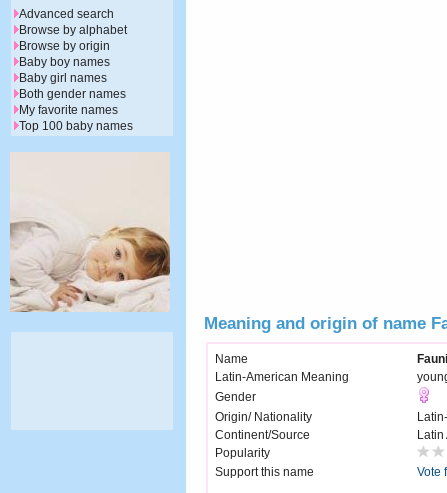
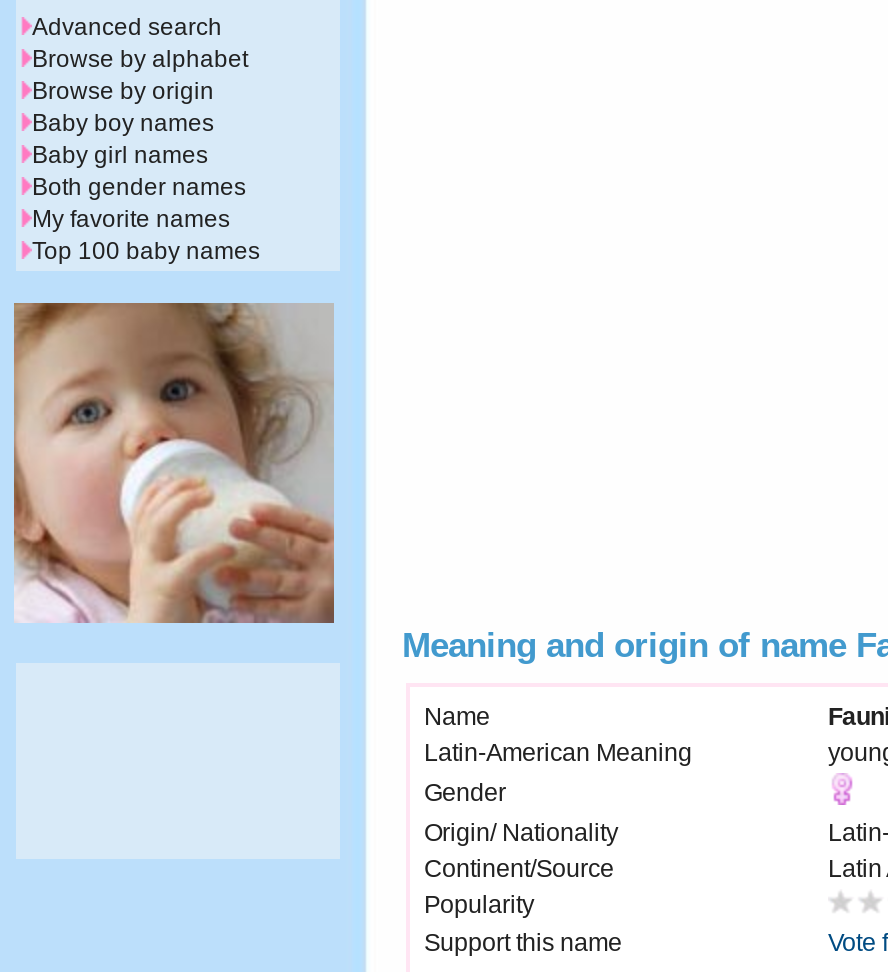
[9,151,171,313] [image] -> [12,301,336,625] [image]

